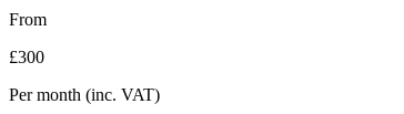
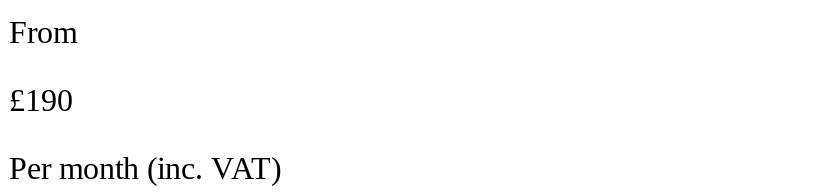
[9,48,44,66] £300 -> [9,83,73,117] £190

